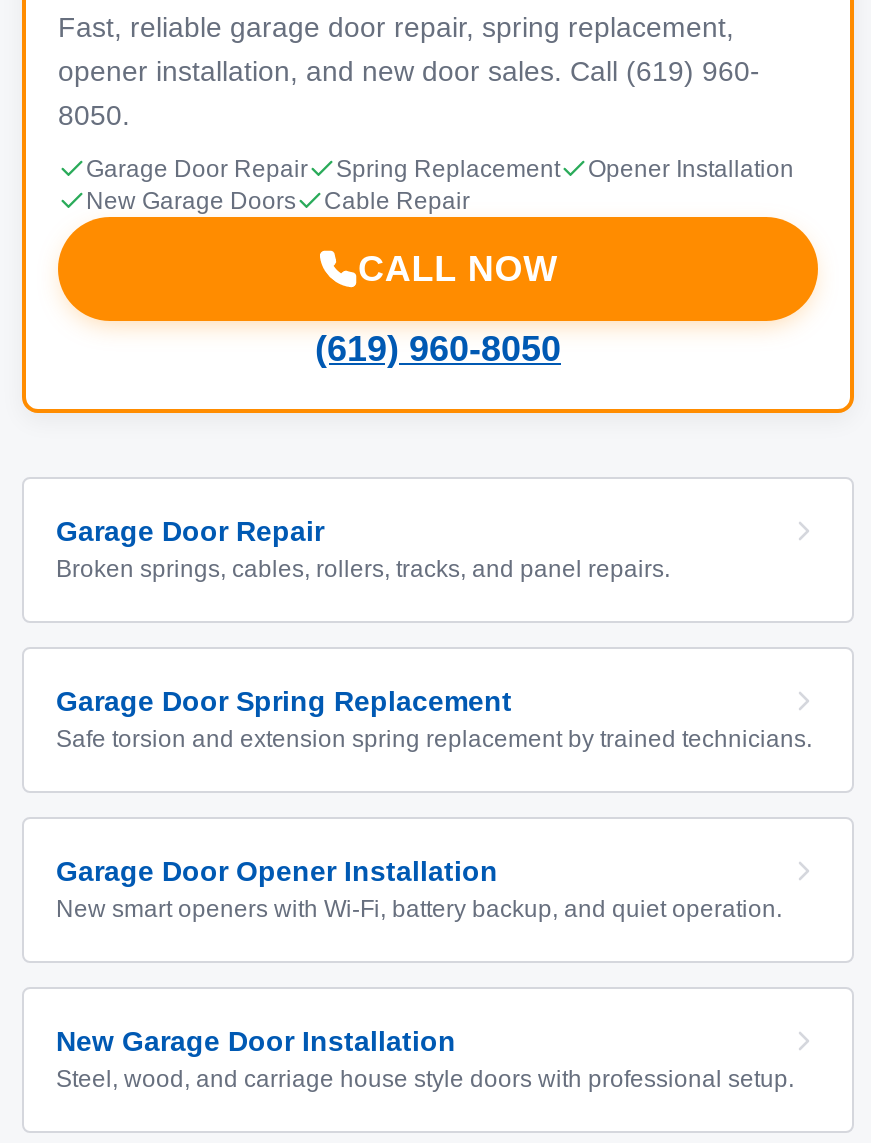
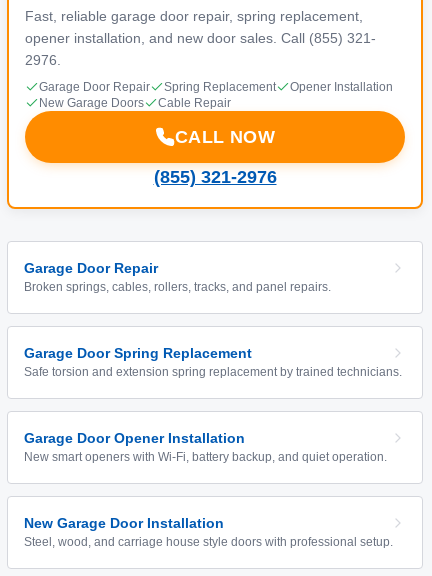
[58,55,760,87] opener installation, and new door sales. Call (619) 960- -> [25,30,376,46] opener installation, and new door sales. Call (855) 321-
[58,99,130,131] 8050. -> [25,52,61,68] 2976.
[315,329,561,369] (619) 960-8050 -> [153,167,276,187] (855) 321-2976

